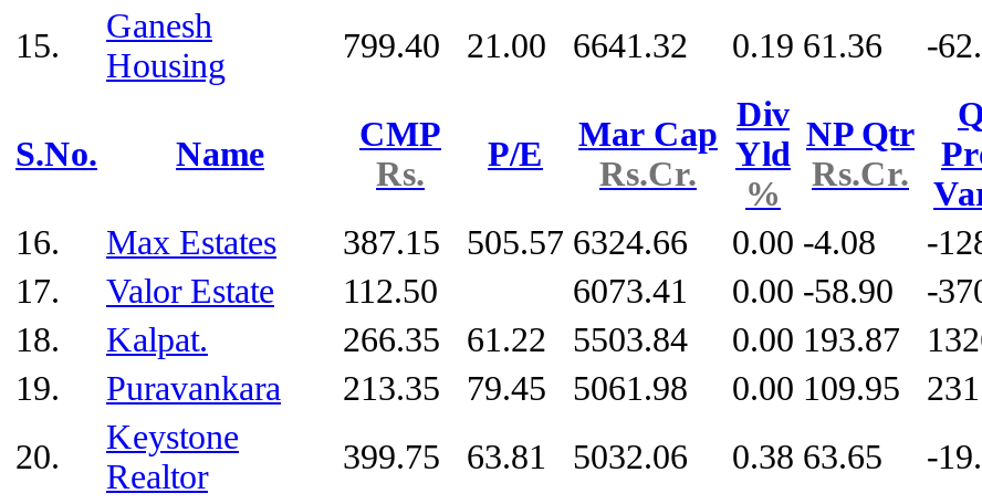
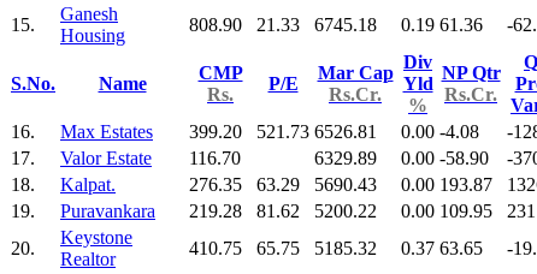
[343,26,440,64] 799.40 -> [189,14,242,35] 808.90
[467,26,546,64] 21.00 -> [256,14,300,35] 21.33
[573,26,688,64] 6641.32 -> [314,14,377,35] 6745.18
[343,223,440,261] 387.15 -> [189,121,242,142] 399.20
[467,223,688,261] 505.57 6324.66 -> [256,121,377,142] 521.73 6526.81
[15,272,438,309] 17. Valor Estate 112.50 -> [11,148,241,168] 17. Valor Estate 116.70
[573,272,688,309] 6073.41 -> [314,148,377,168] 6329.89
[343,320,440,358] 266.35 -> [189,174,242,195] 276.35
[467,320,546,358] 61.22 -> [256,174,300,195] 63.29
[573,320,688,358] 5503.84 -> [314,174,377,195] 5690.43
[343,369,440,407] 213.35 -> [189,201,242,221] 219.28
[467,369,546,407] 79.45 -> [256,201,300,221] 81.62
[573,369,688,407] 5061.98 -> [314,201,377,221] 5200.22
[343,437,440,475] 399.75 -> [189,238,242,258] 410.75
[467,437,546,475] 63.81 -> [256,238,300,258] 65.75
[573,437,688,475] 5032.06 -> [314,238,377,258] 5185.32
[732,437,882,475] 0.38 63.65 -> [401,238,483,258] 0.37 63.65

